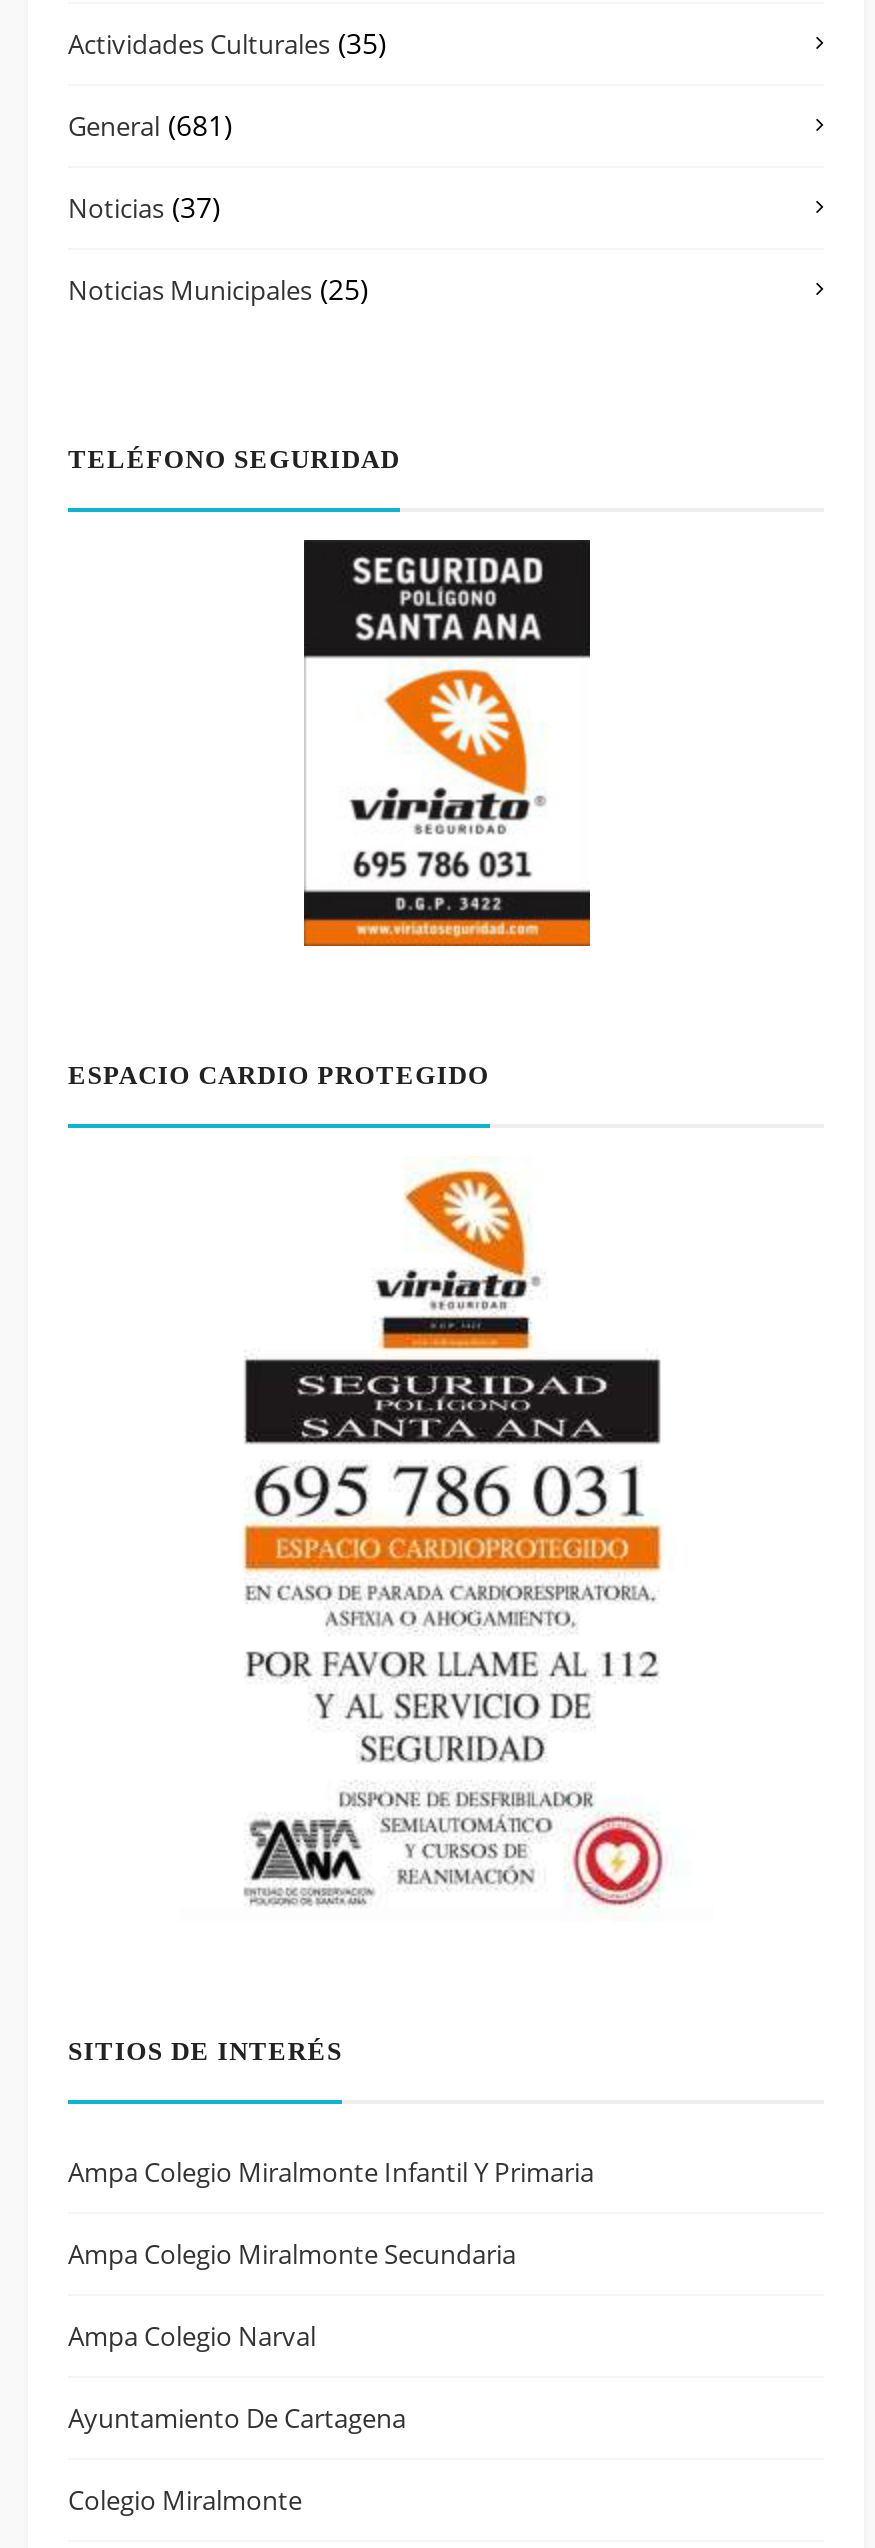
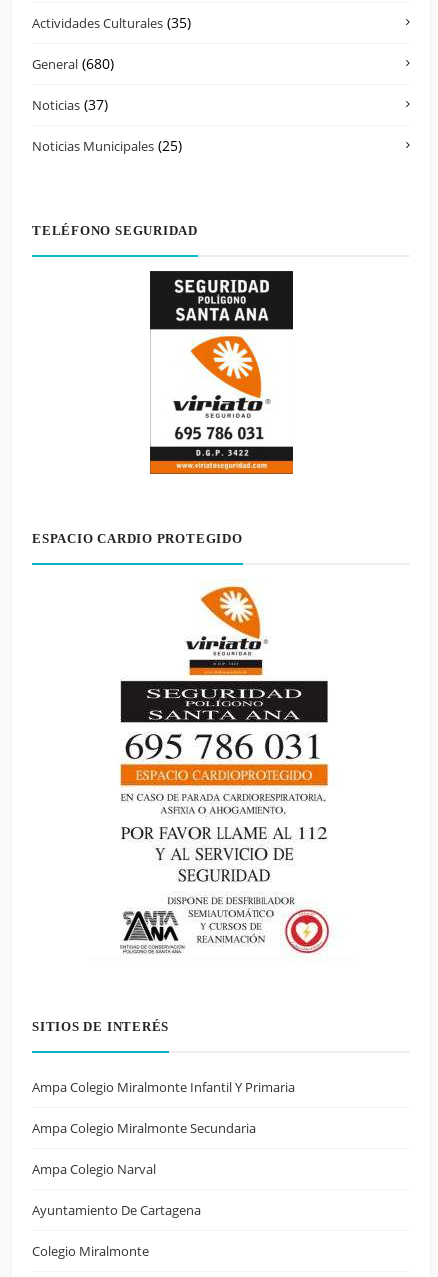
[68,105,232,143] General (681) -> [32,53,114,72] General (680)

